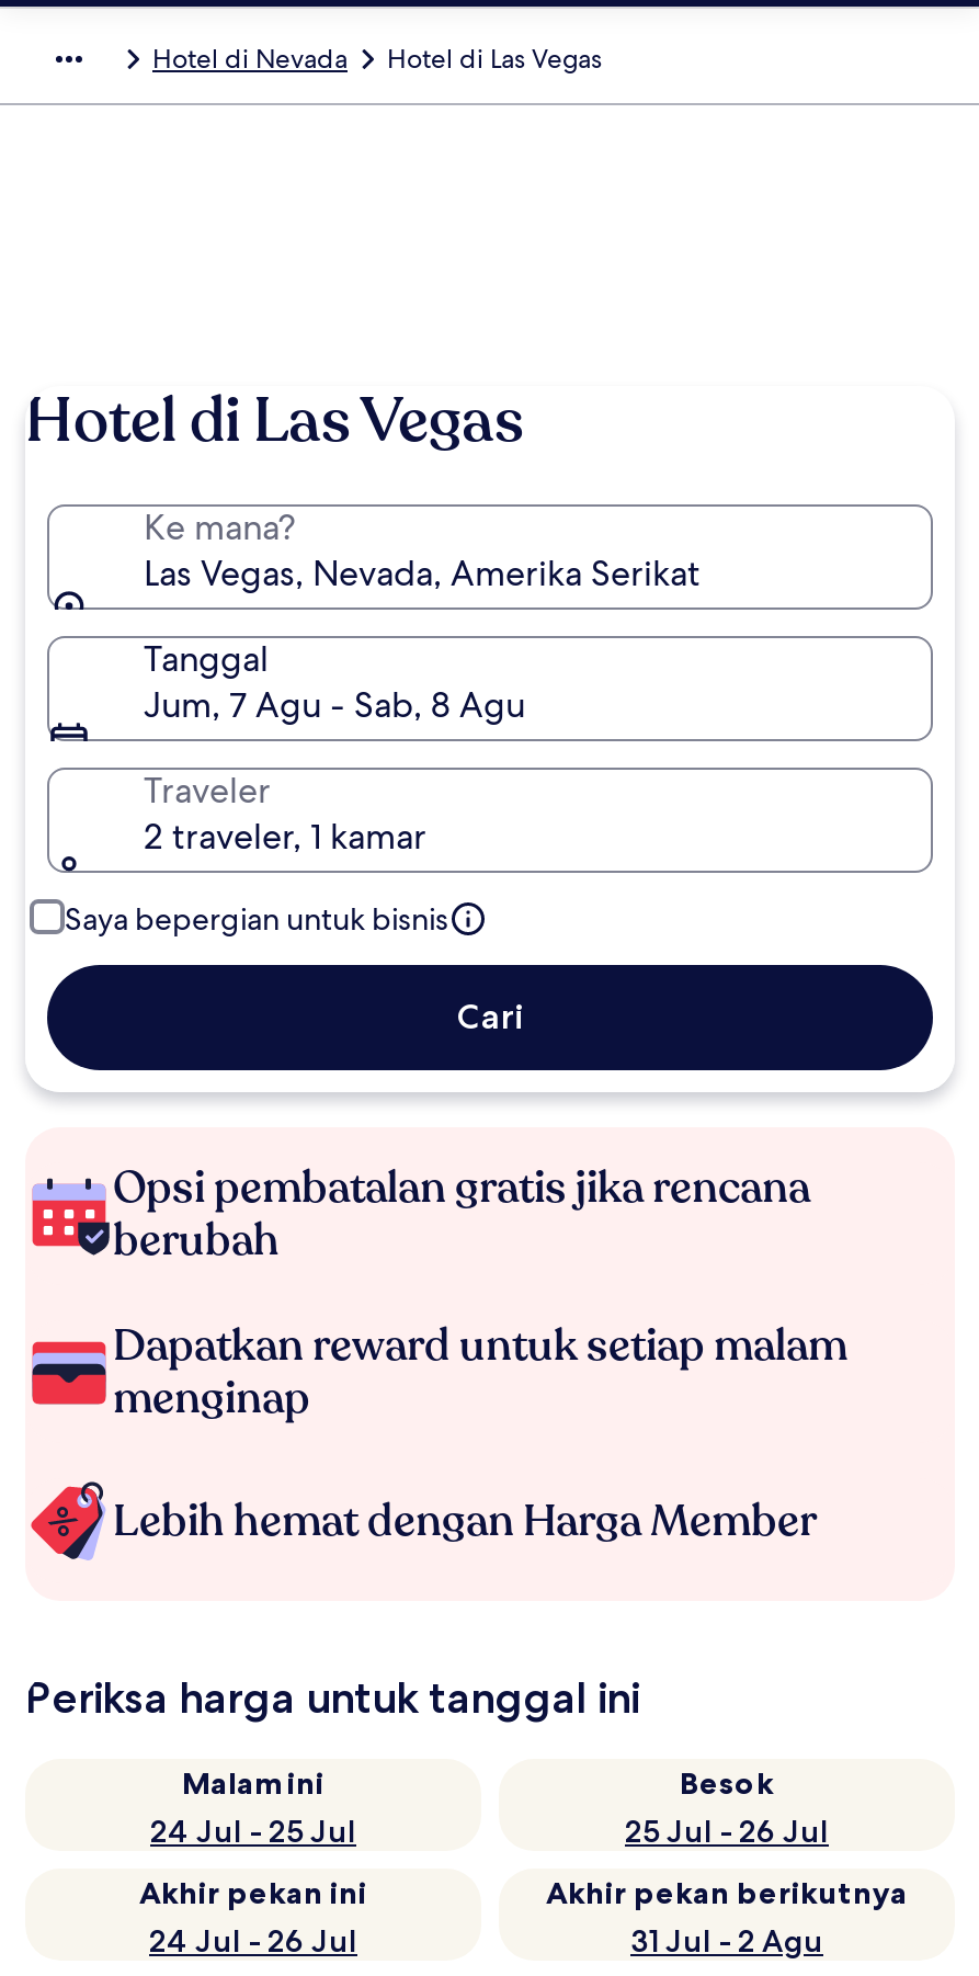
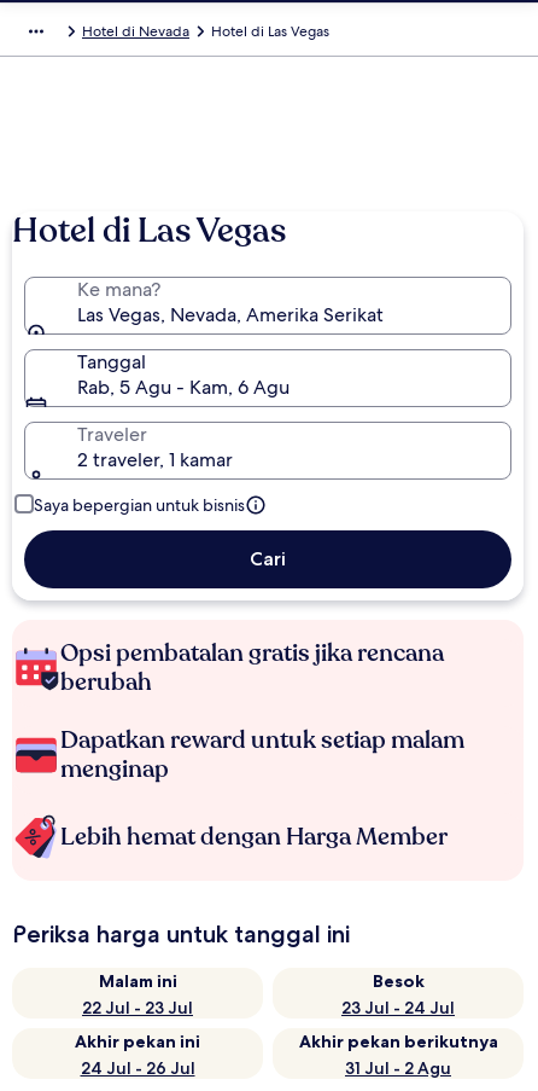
[144,682,525,728] Jum, 7 Agu - Sab, 8 Agu -> [77,375,290,400] Rab, 5 Agu - Kam, 6 Agu
[150,1812,356,1851] 24 Jul - 25 Jul -> [82,997,193,1019] 22 Jul - 23 Jul
[625,1812,829,1851] 25 Jul - 26 Jul -> [341,997,455,1019] 23 Jul - 24 Jul

